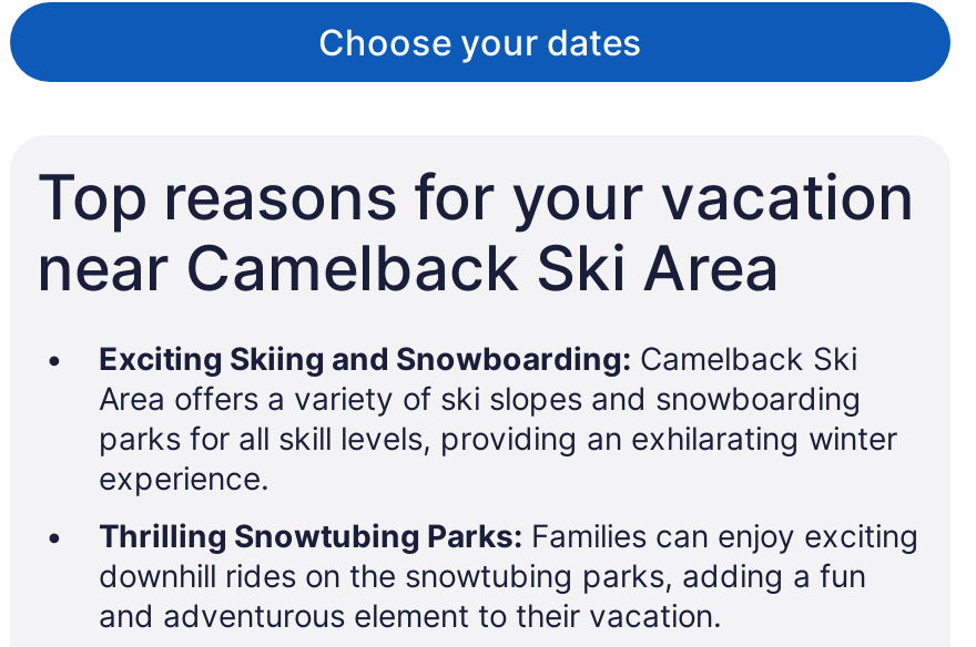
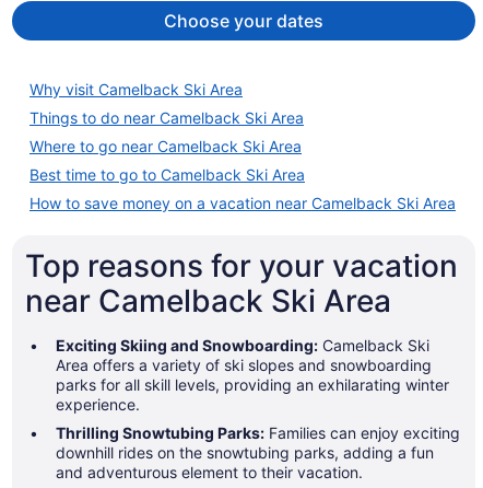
none -> [30,80,456,212] Why visit Camelback Ski Area | Things to do near Camelback Ski Area | Where to go near Camelback Ski Area | Best time to go to Camelback Ski Area | How to save money on a vacation near Camelback Ski Area

